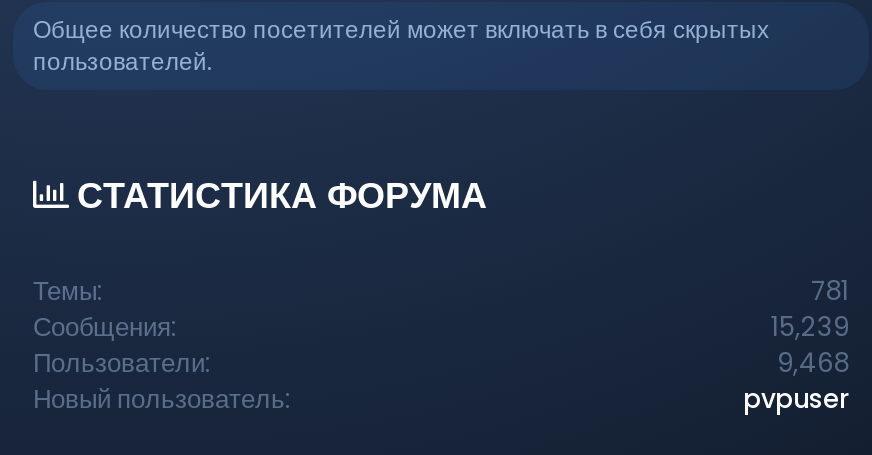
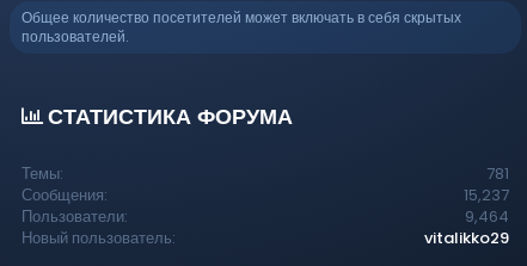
[771,308,849,346] 15,239 -> [464,184,509,206] 15,237
[777,344,849,382] 9,468 -> [465,205,509,228] 9,464
[743,380,849,418] pvpuser -> [424,227,509,249] vitalikko29

